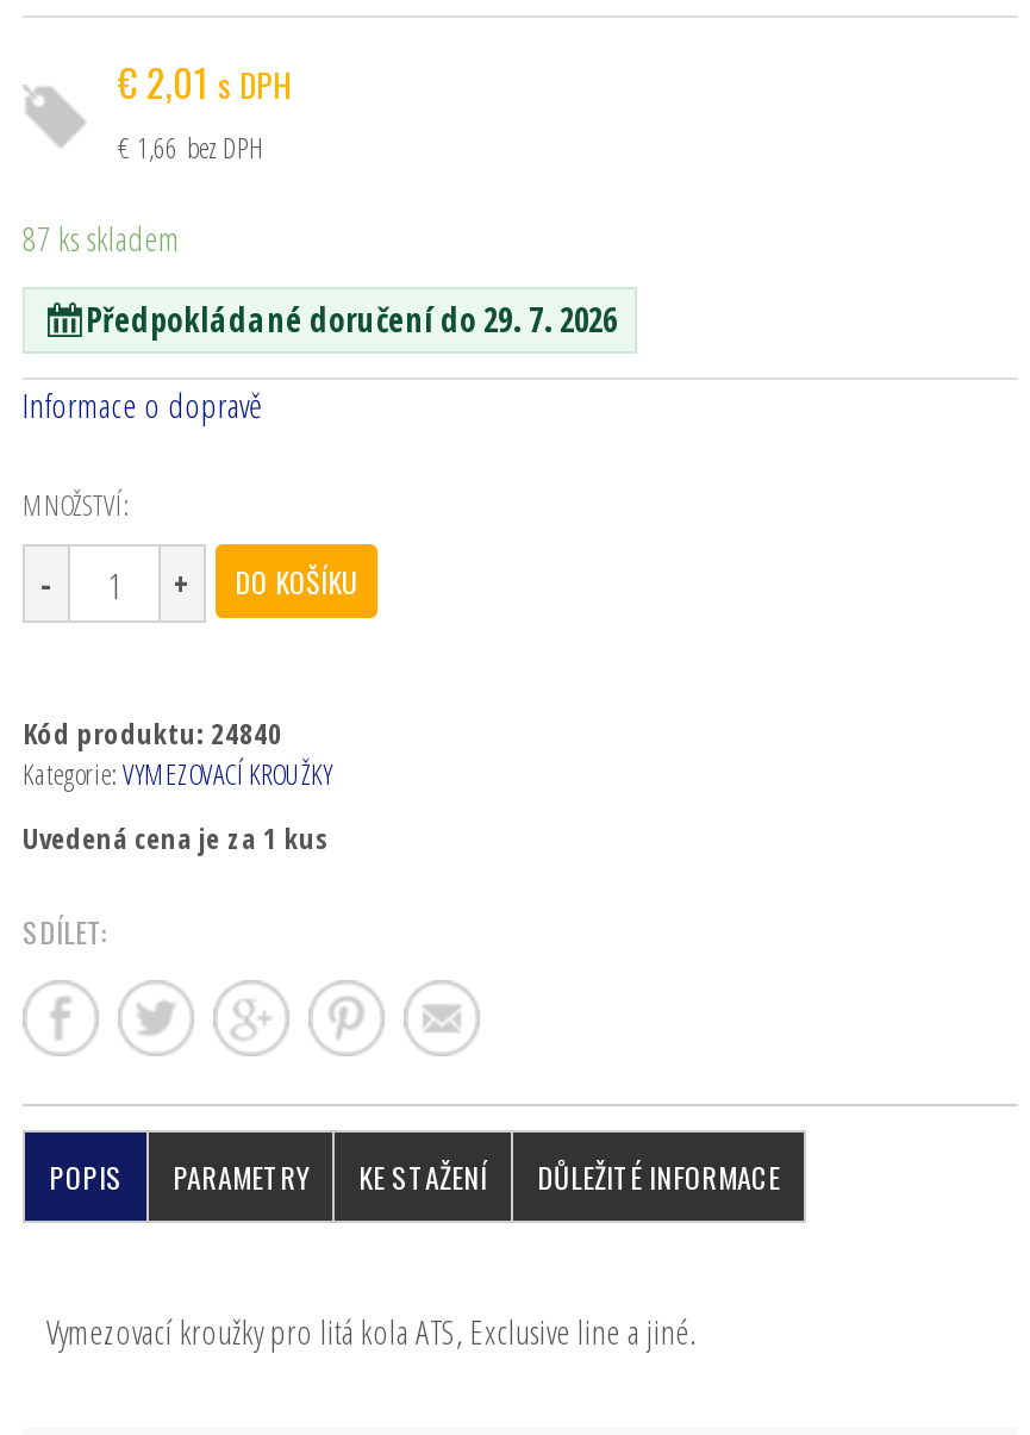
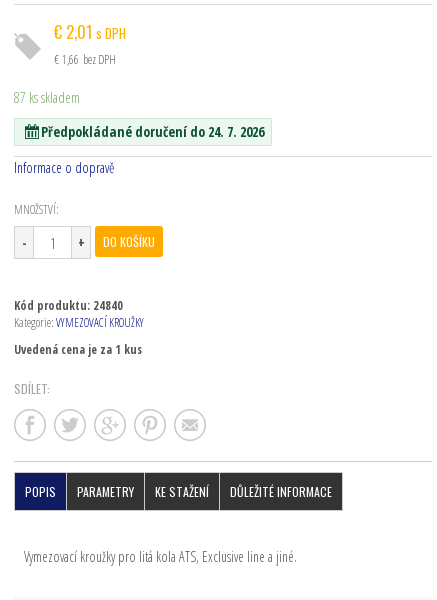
[86,297,617,342] Předpokládané doručení do 29. 7. 2026 -> [40,122,263,141] Předpokládané doručení do 24. 7. 2026

